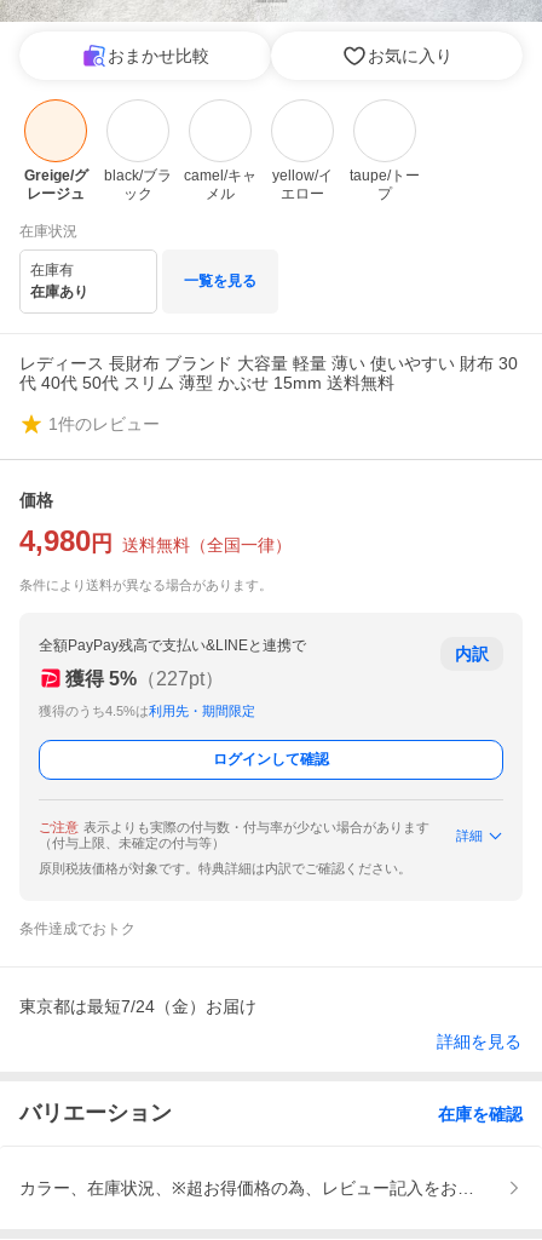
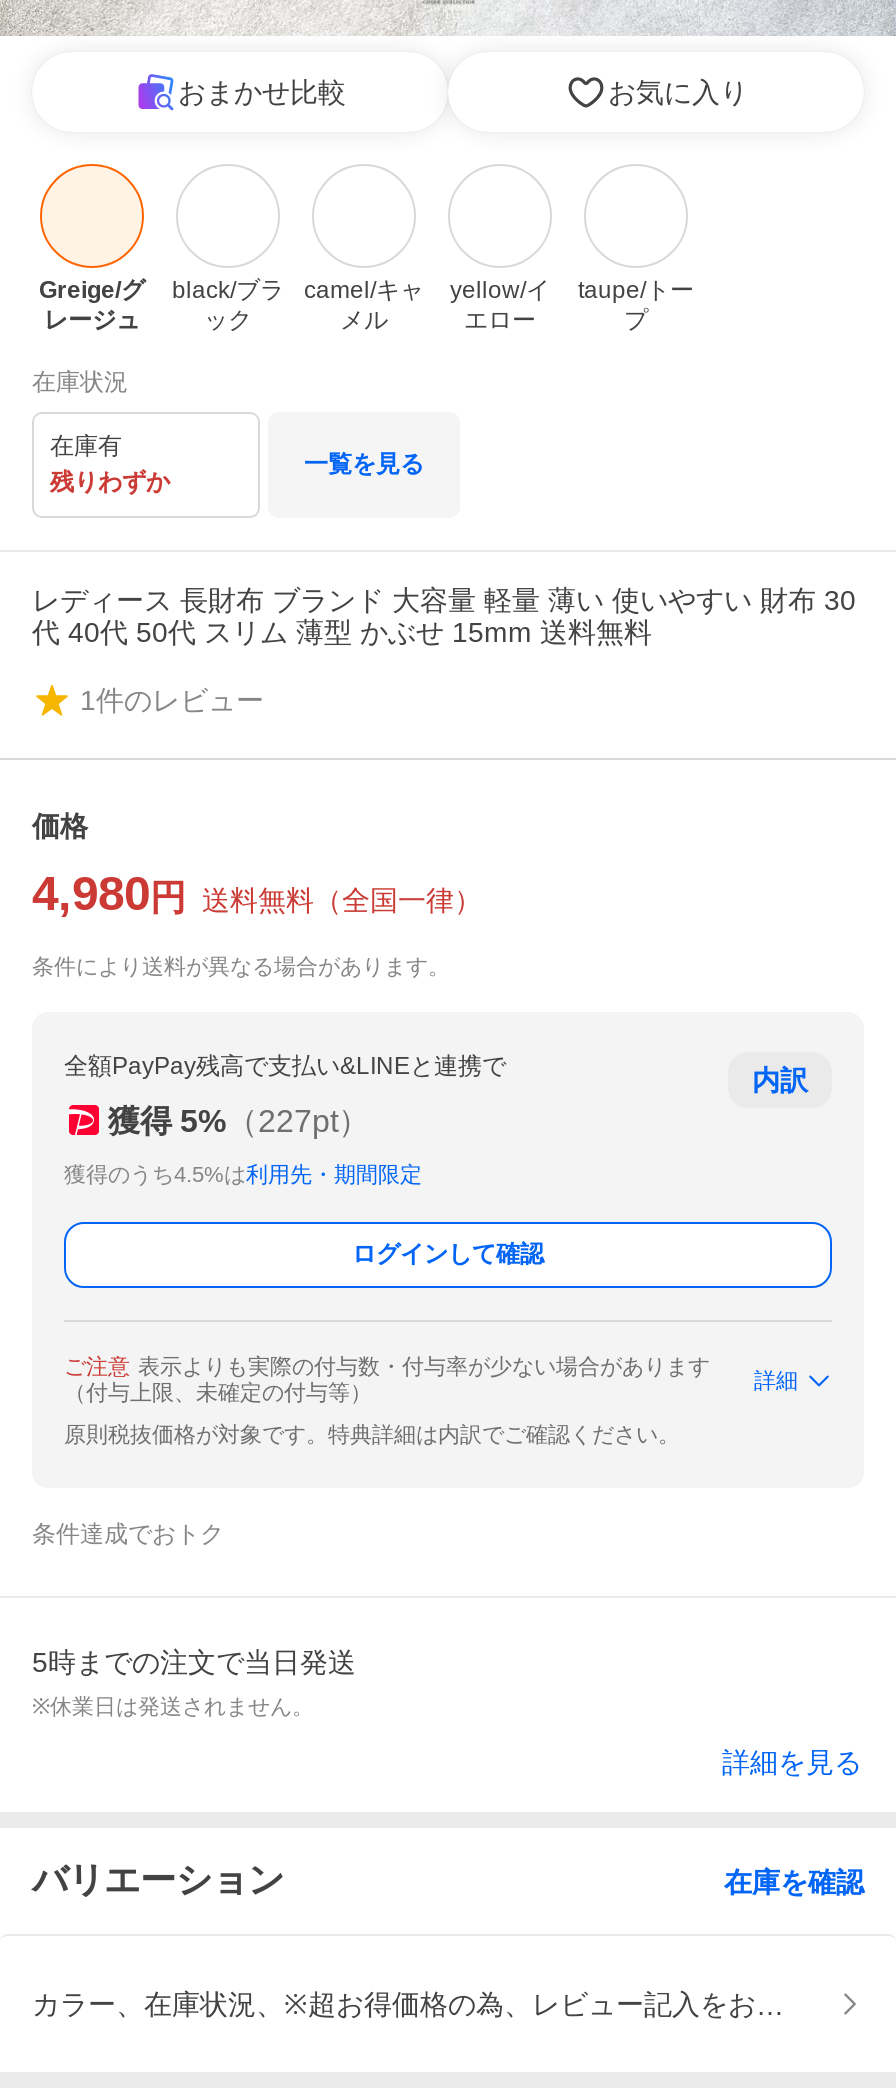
[30,283,88,300] 在庫あり -> [50,468,170,496] 残りわずか
[19,997,256,1016] 東京都は最短7/24（金）お届け -> [32,1646,356,1718] 5時までの注文で当日発送 | ※休業日は発送されません。

